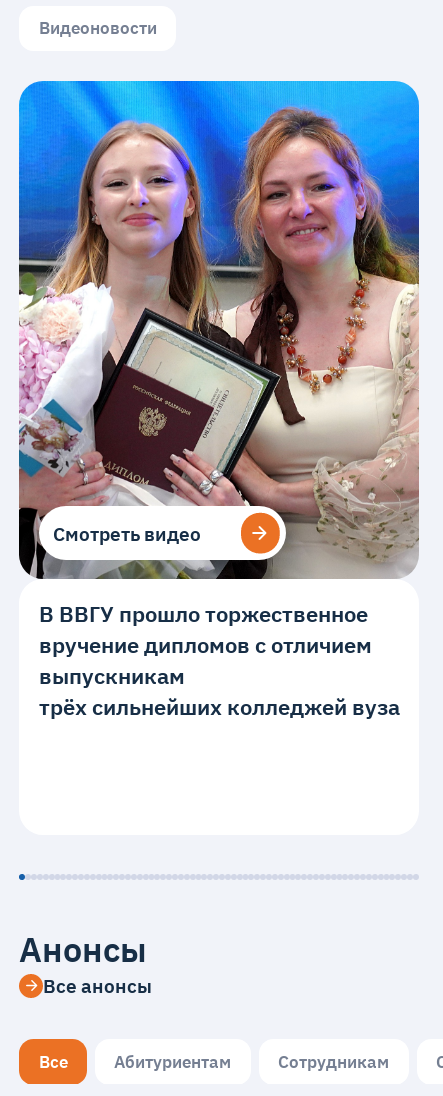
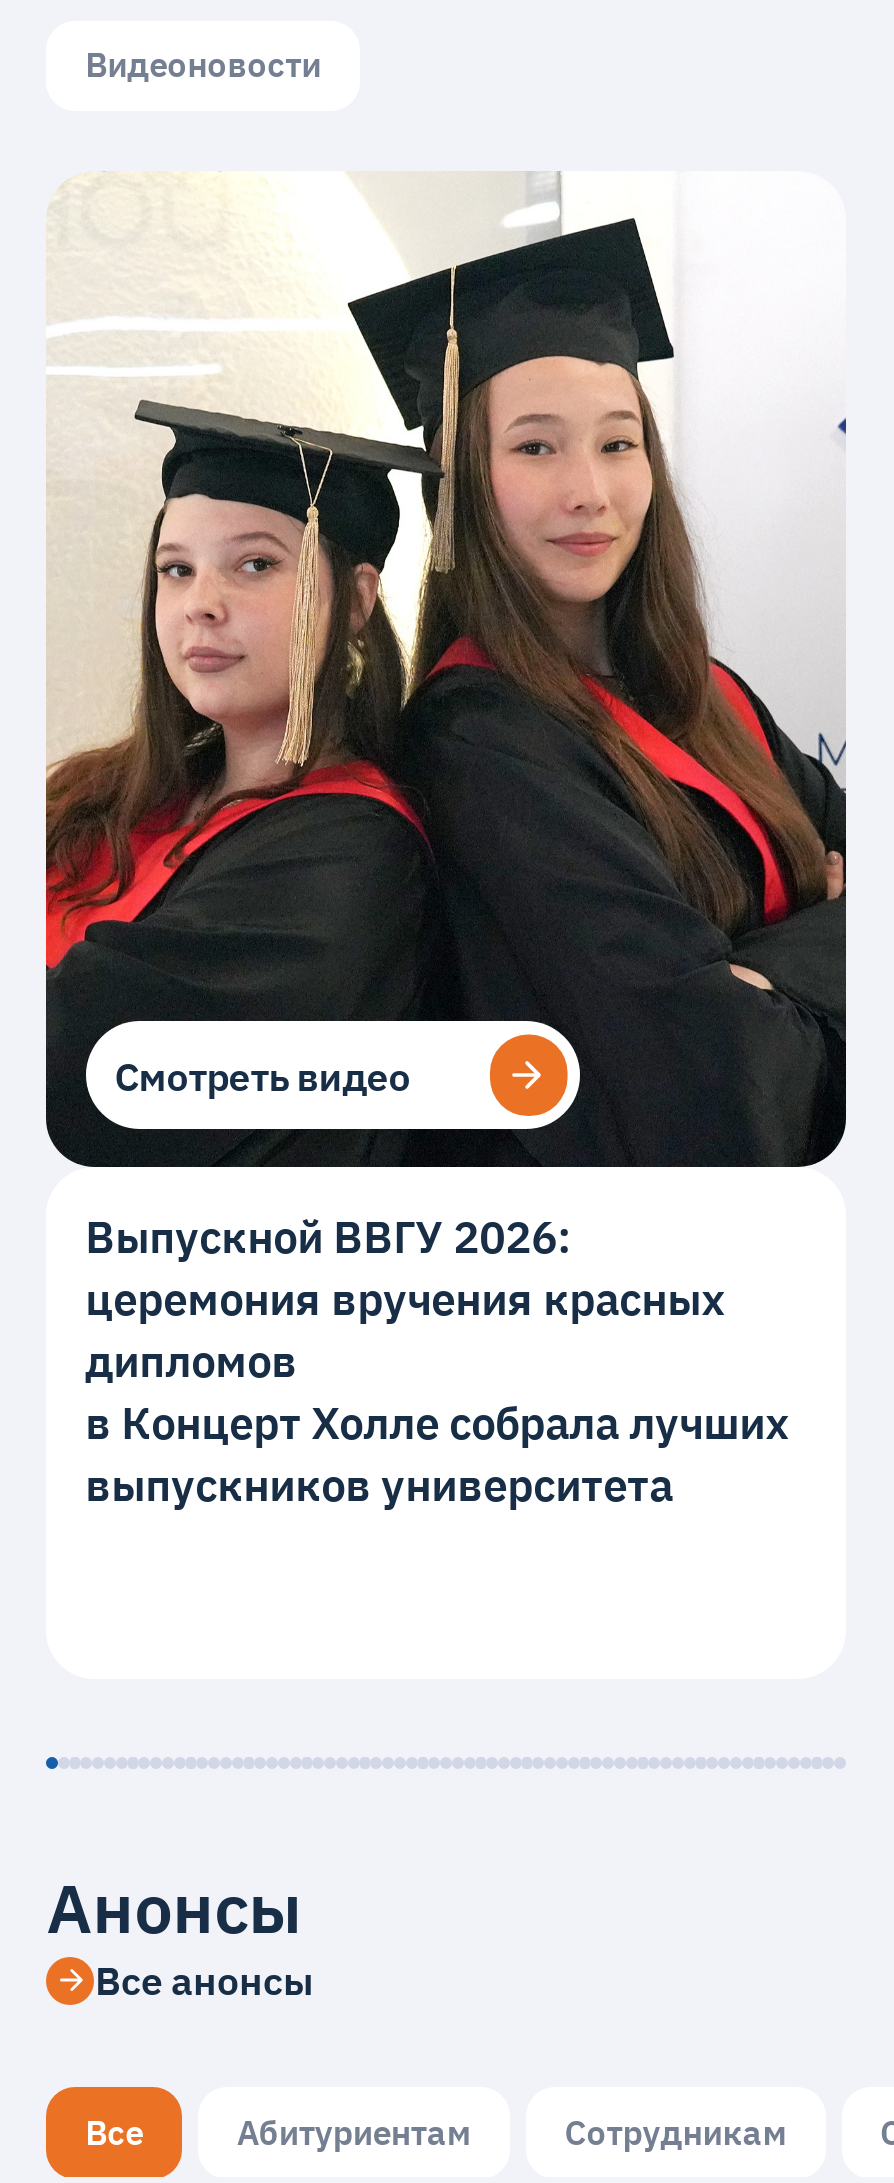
[18,80,420,721] [image] | В ВВГУ прошло торжественное | вручение дипломов с отличием | выпускникам | трёх сильнейших колледжей вуза -> [44,171,848,1512] [image] | Выпускной ВВГУ 2026: | церемония вручения красных | дипломов | в Концерт Холле собрала лучших | выпускников университета

